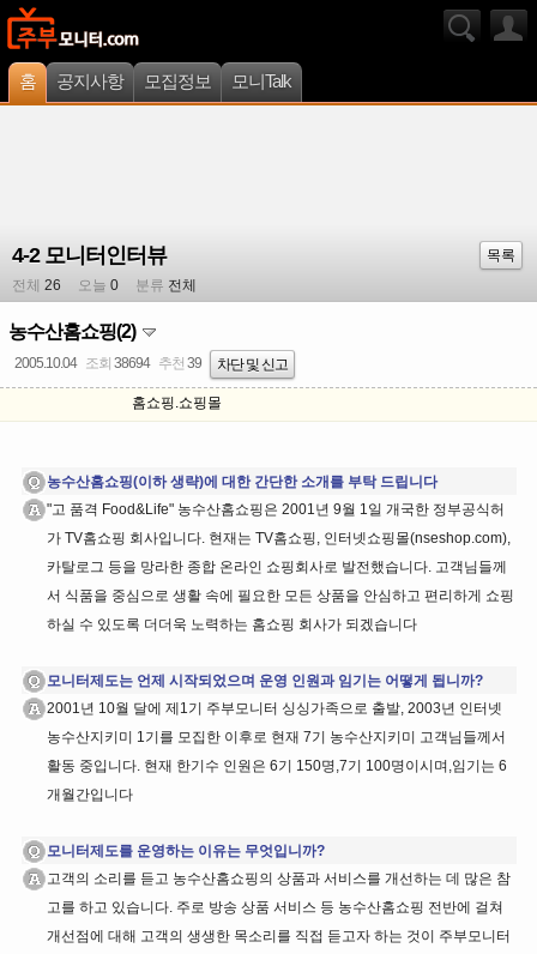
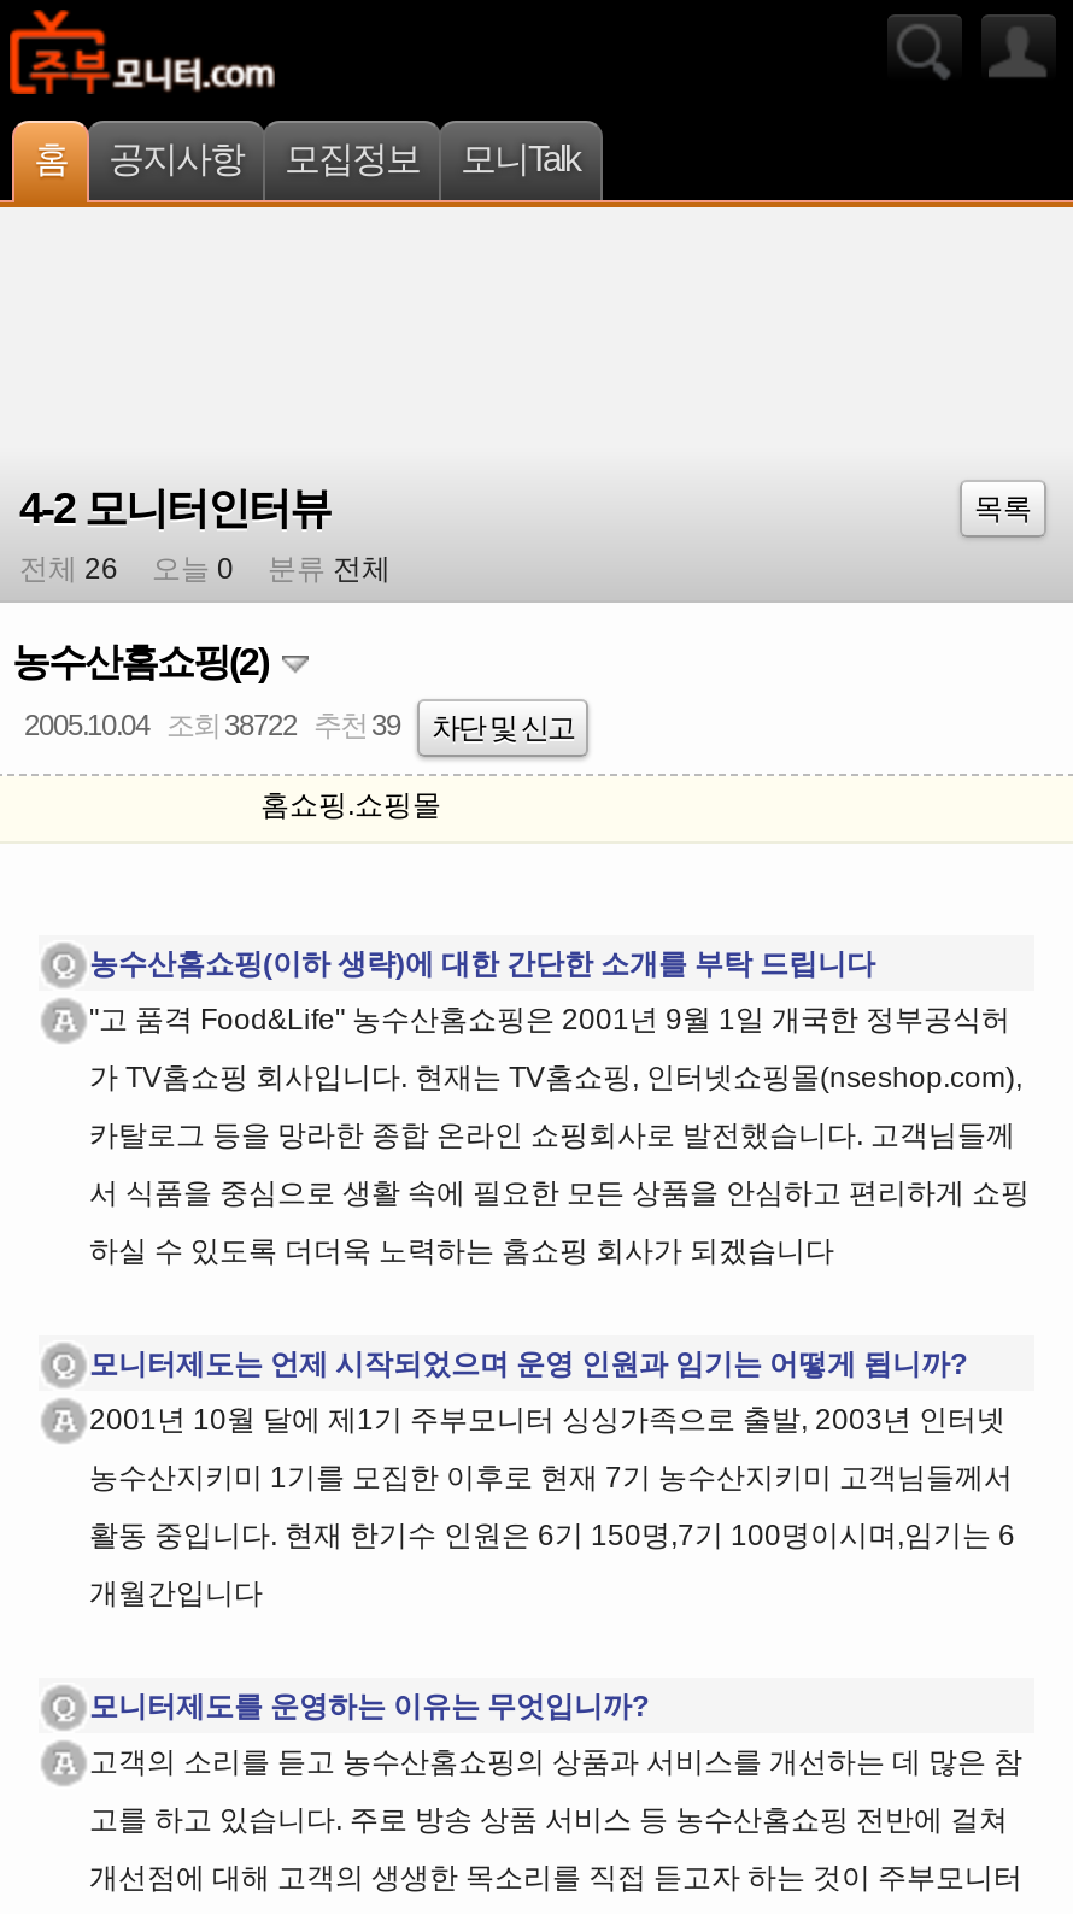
[14,355,288,373] 2005.10.04 조회 38694 추천 39 차단 및 신고 -> [24,709,574,745] 2005.10.04 조회 38722 추천 39 차단 및 신고

